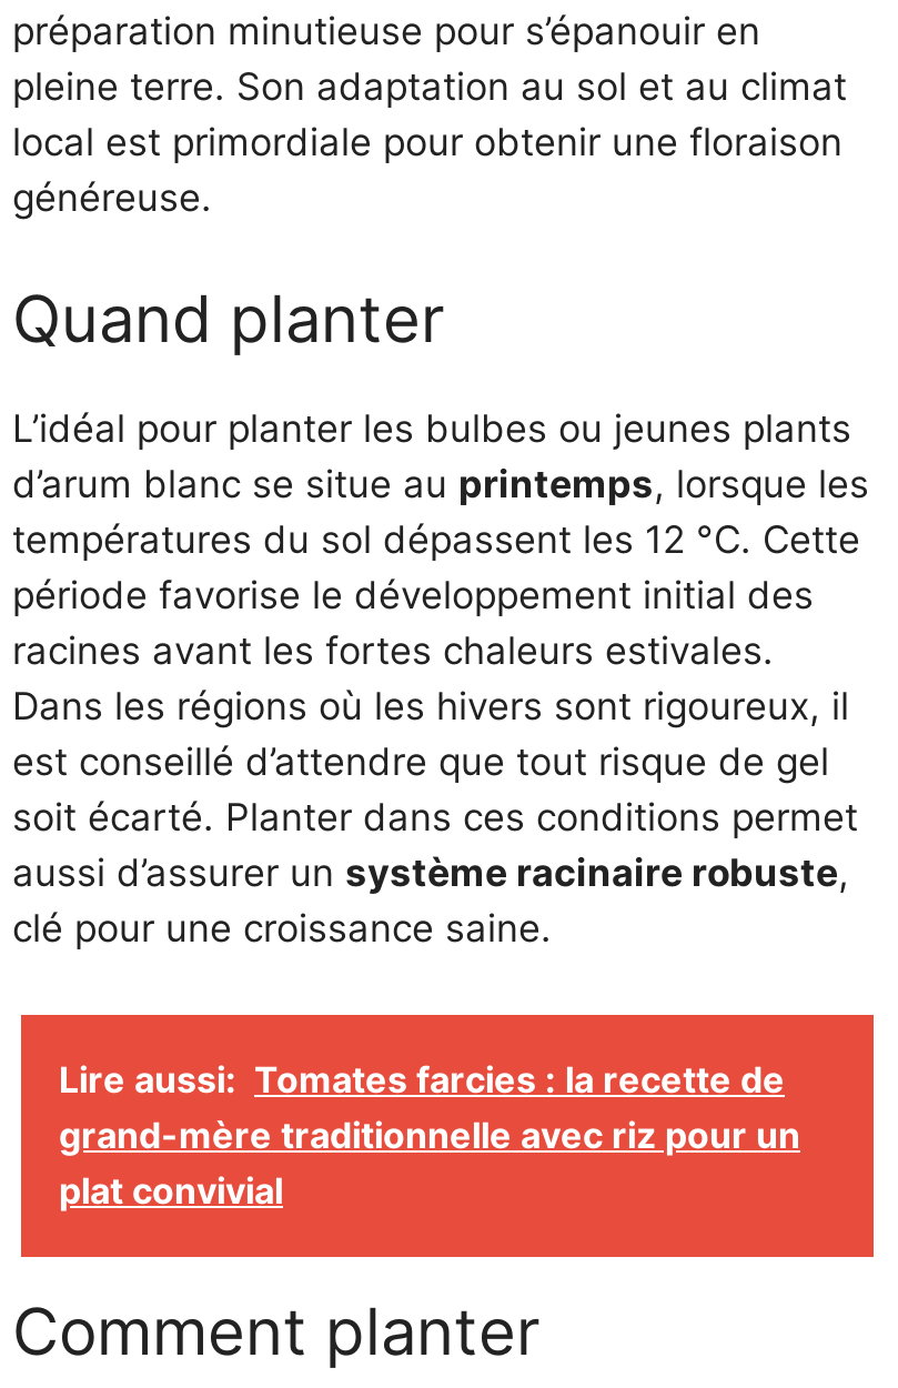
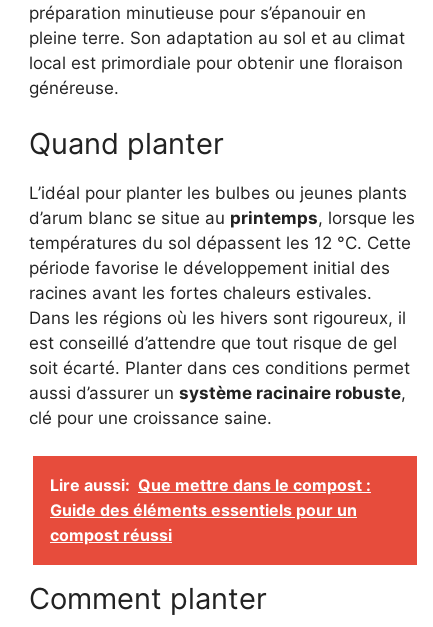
[59,1056,800,1211] Lire aussi: Tomates farcies : la recette de | grand-mère traditionnelle avec riz pour un | plat convivial -> [50,475,371,545] Lire aussi: Que mettre dans le compost : | Guide des éléments essentiels pour un | compost réussi

